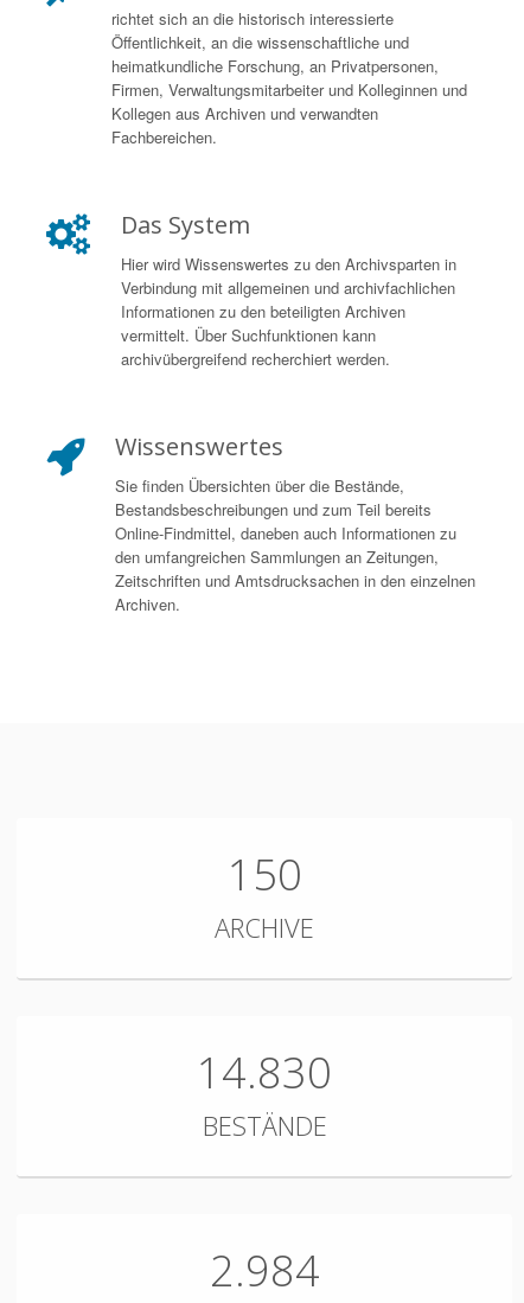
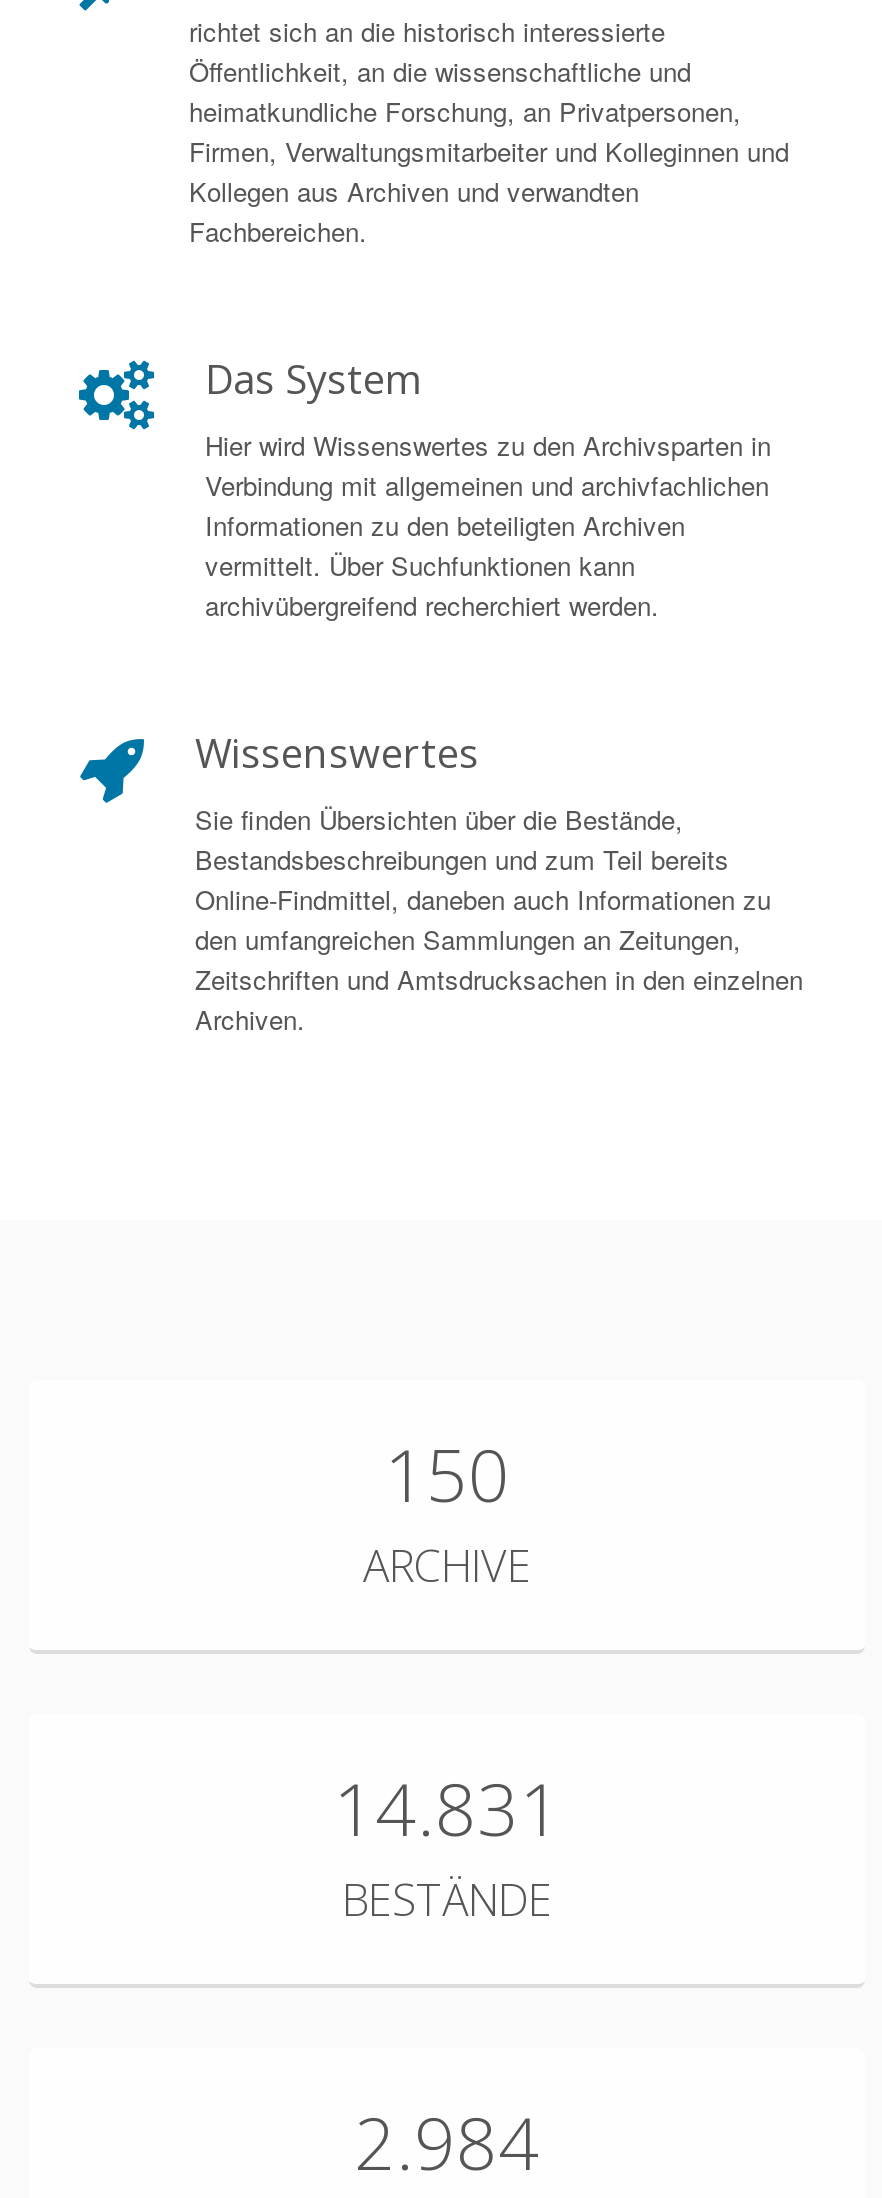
[197,1043,332,1101] 14.830 -> [333,1760,561,1858] 14.831

